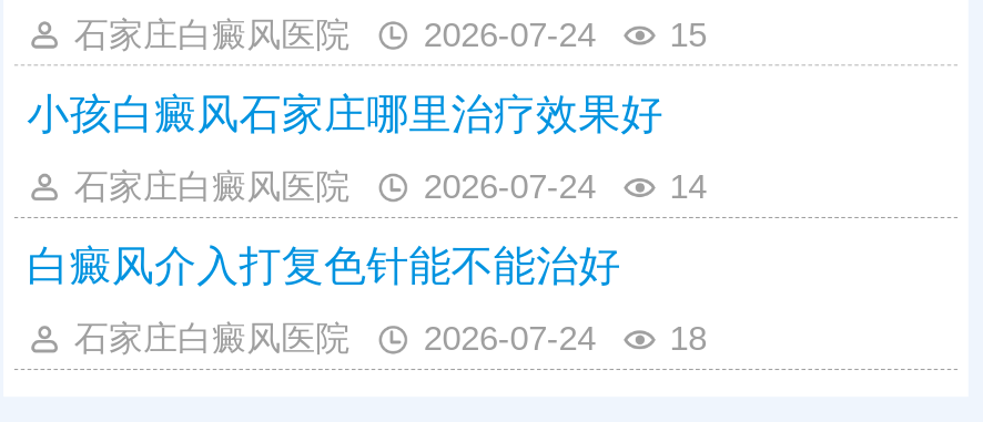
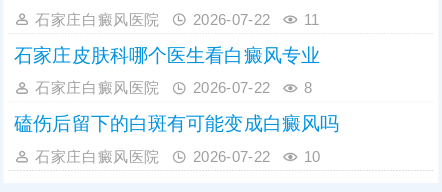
[424,16,707,53] 2026-07-24 | 15 -> [193,11,319,27] 2026-07-22 | 11
[27,90,663,138] 小孩白癜风石家庄哪里治疗效果好 -> [14,44,320,66] 石家庄皮肤科哪个医生看白癜风专业
[424,168,707,205] 2026-07-24 | 14 -> [193,79,312,96] 2026-07-22 | 8
[27,242,621,290] 白癜风介入打复色针能不能治好 -> [14,113,339,134] 磕伤后留下的白斑有可能变成白癜风吗
[424,321,596,358] 2026-07-24 -> [193,148,270,165] 2026-07-22
[669,321,707,358] 18 -> [304,148,320,165] 10

